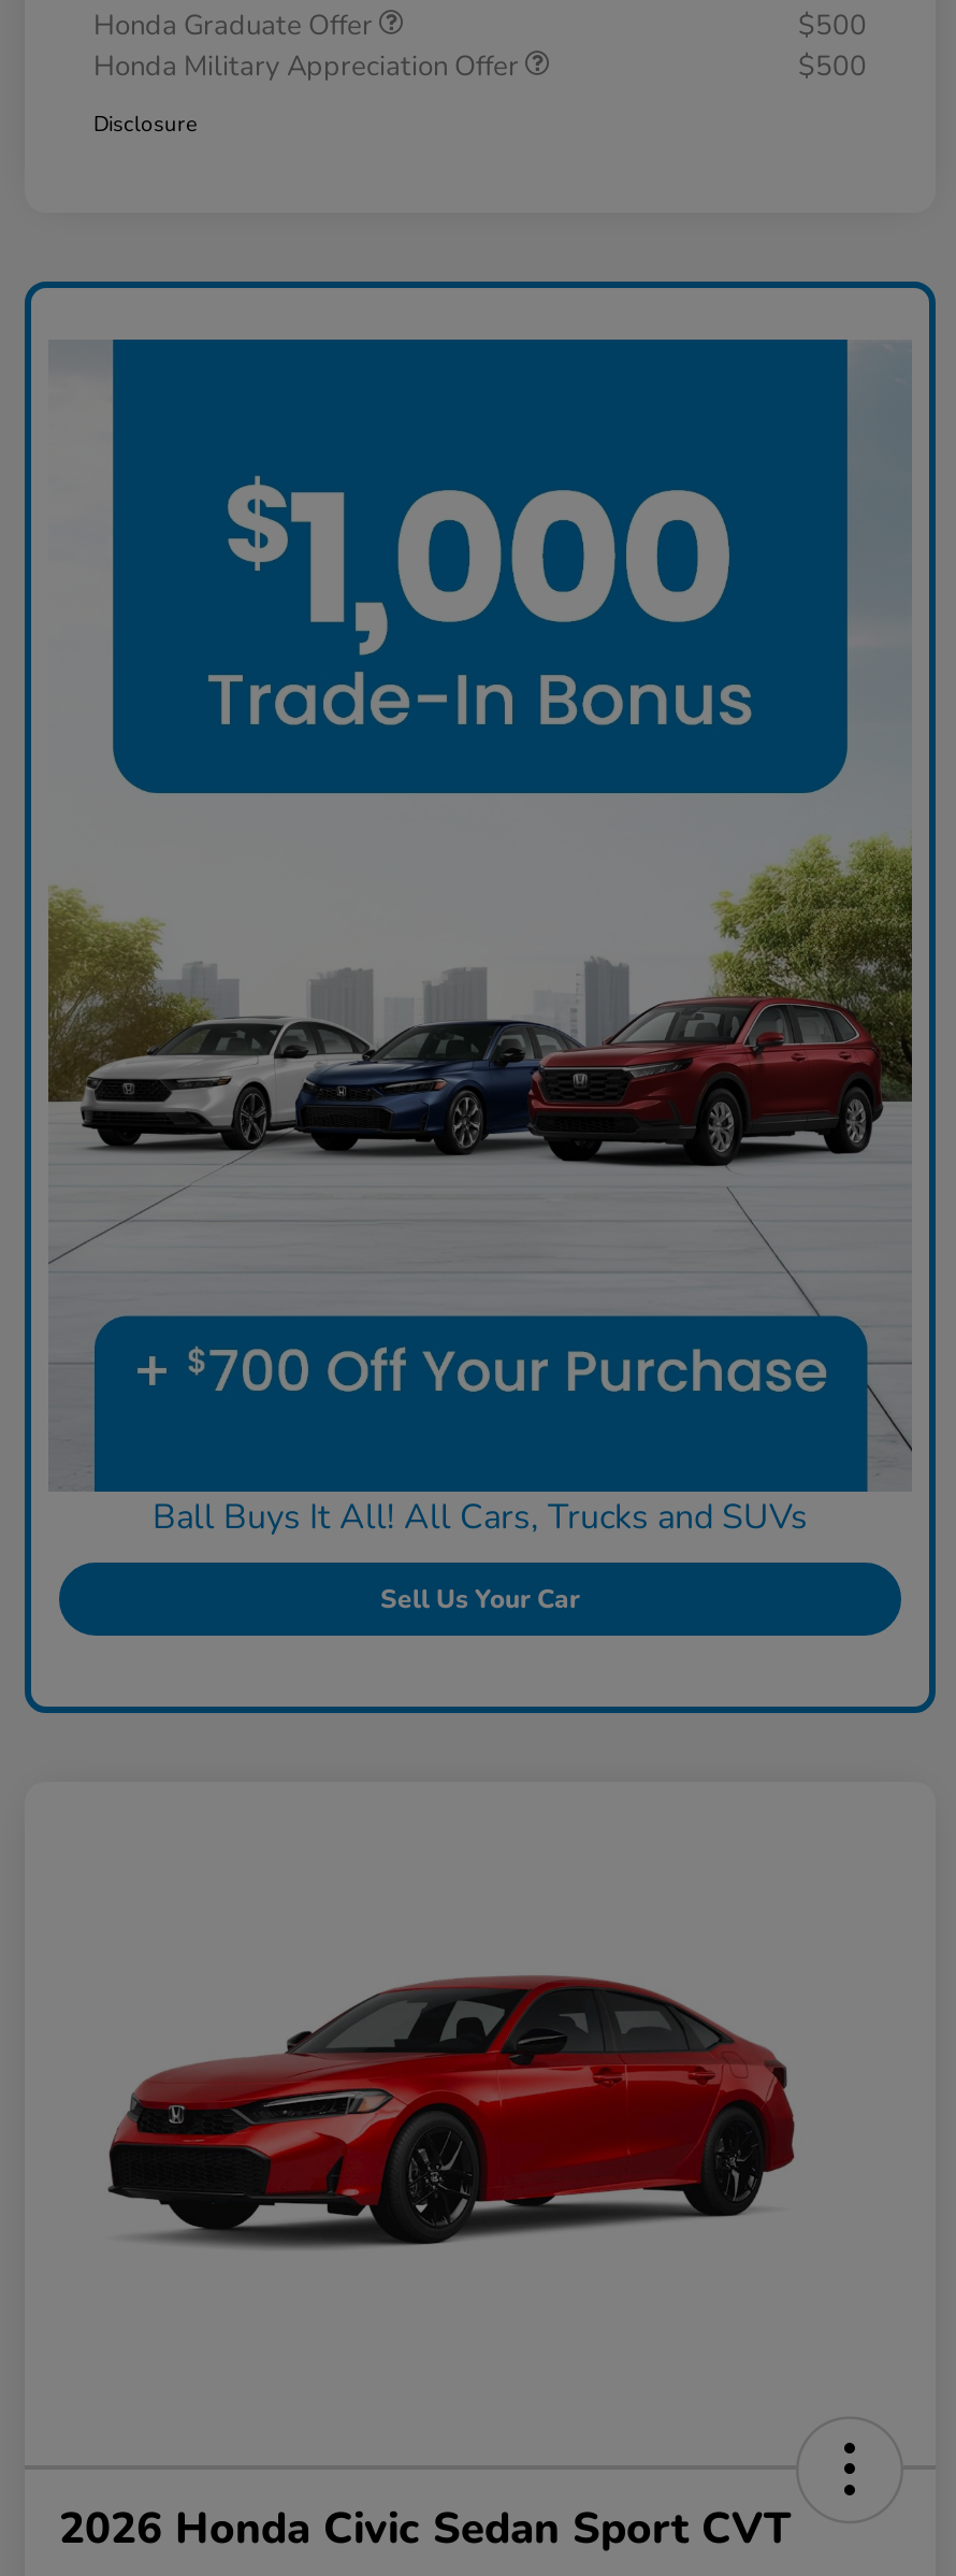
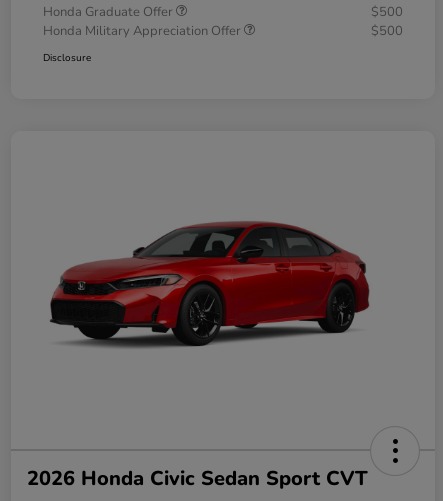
[23,279,938,1715] [image] | Ball Buys It All! All Cars, Trucks and SUVs | Sell Us Your Car -> none

